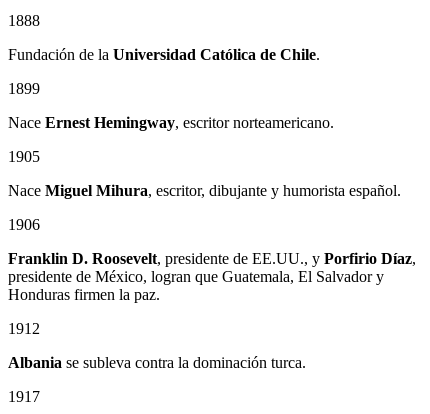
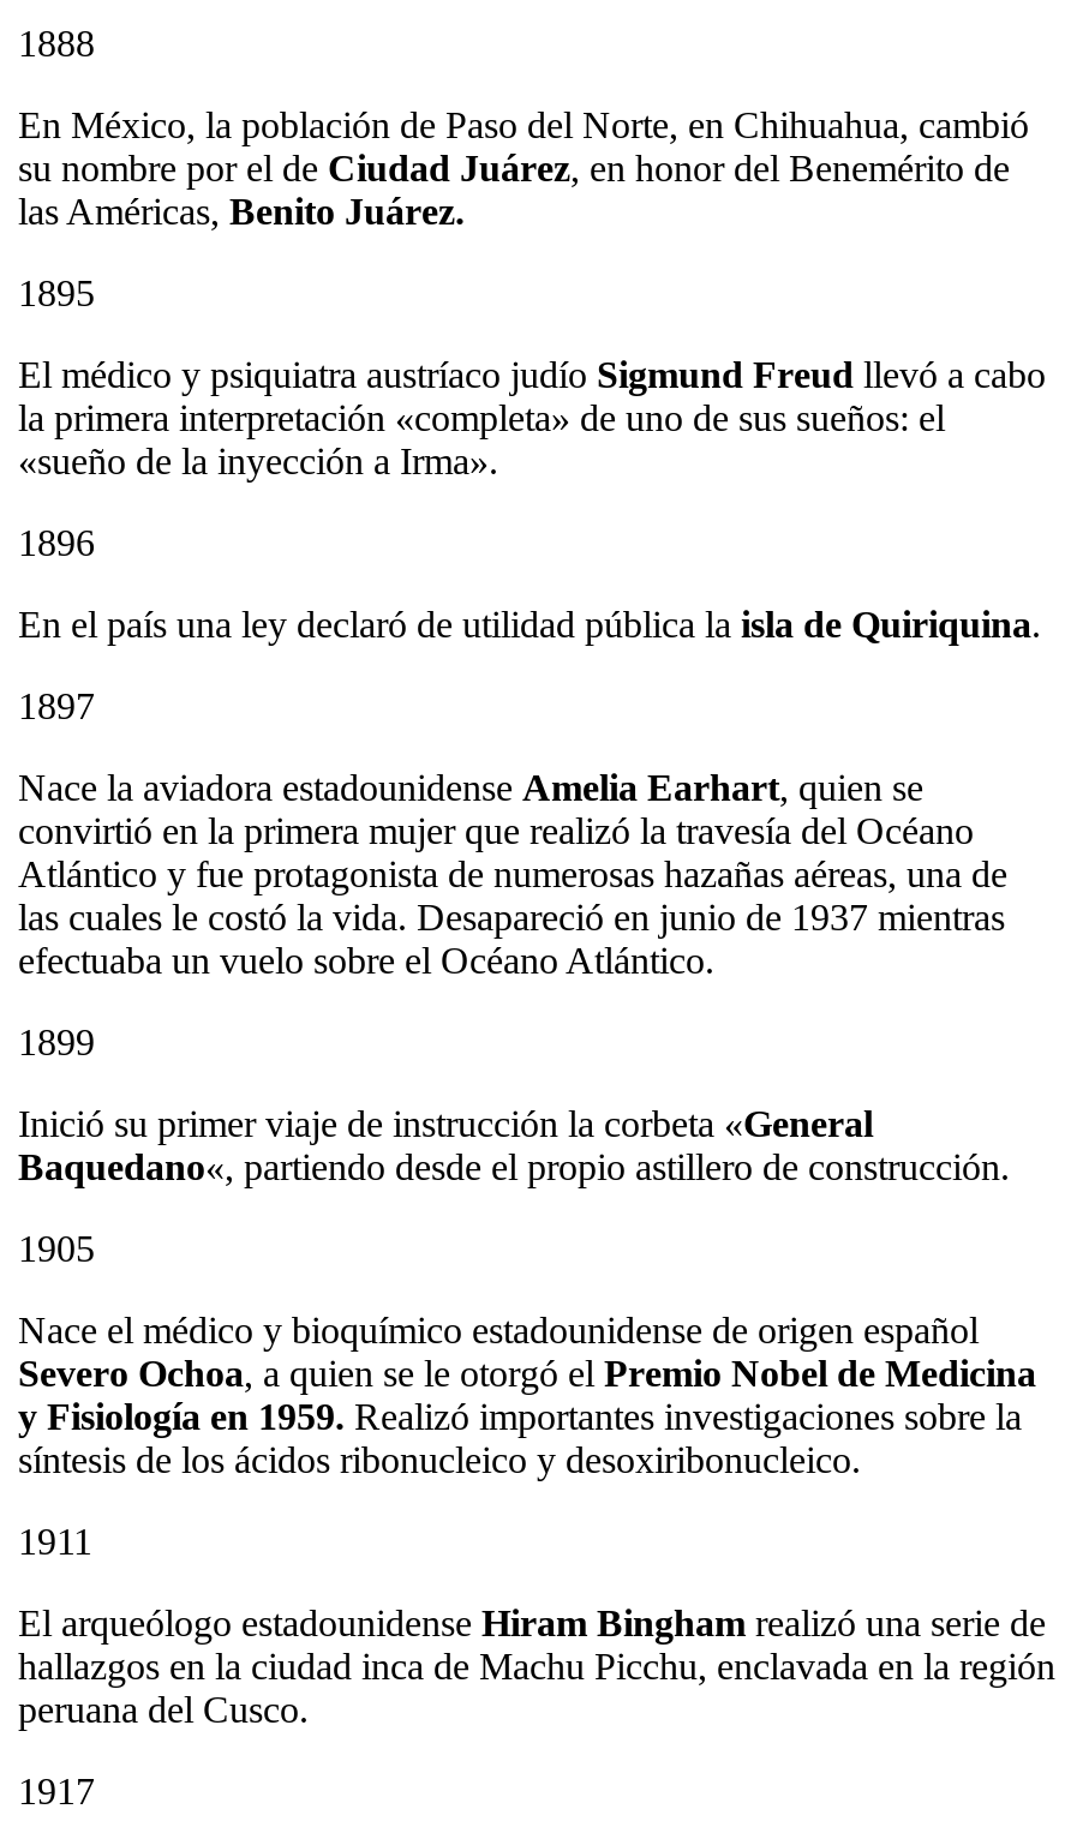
[8,46,320,63] Fundación de la Universidad Católica de Chile. -> [18,104,1046,980] En México, la población de Paso del Norte, en Chihuahua, cambió | su nombre por el de Ciudad Juárez, en honor del Benemérito de | las Américas, Benito Juárez. | 1895 | El médico y psiquiatra austríaco judío Sigmund Freud llevó a cabo | la primera interpretación «completa» de uno de sus sueños: el | «sueño de la inyección a Irma». | 1896 | En el país una ley declaró de utilidad pública la isla de Quiriquina. | 1897 | Nace la aviadora estadounidense Amelia Earhart, quien se | convirtió en la primera mujer que realizó la travesía del Océano | Atlántico y fue protagonista de numerosas hazañas aéreas, una de | las cuales le costó la vida. Desapareció en junio de 1937 mientras | efectuaba un vuelo sobre el Océano Atlántico.
[8,114,334,131] Nace Ernest Hemingway, escritor norteamericano. -> [18,1102,1010,1186] Inició su primer viaje de instrucción la corbeta «General | Baquedano«, partiendo desde el propio astillero de construcción.
[8,182,416,371] Nace Miguel Mihura, escritor, dibujante y humorista español. | 1906 | Franklin D. Roosevelt, presidente de EE.UU., y Porfirio Díaz, | presidente de México, logran que Guatemala, El Salvador y | Honduras firmen la paz. | 1912 | Albania se subleva contra la dominación turca. -> [18,1309,1055,1729] Nace el médico y bioquímico estadounidense de origen español | Severo Ochoa, a quien se le otorgó el Premio Nobel de Medicina | y Fisiología en 1959. Realizó importantes investigaciones sobre la | síntesis de los ácidos ribonucleico y desoxiribonucleico. | 1911 | El arqueólogo estadounidense Hiram Bingham realizó una serie de | hallazgos en la ciudad inca de Machu Picchu, enclavada en la región | peruana del Cusco.

